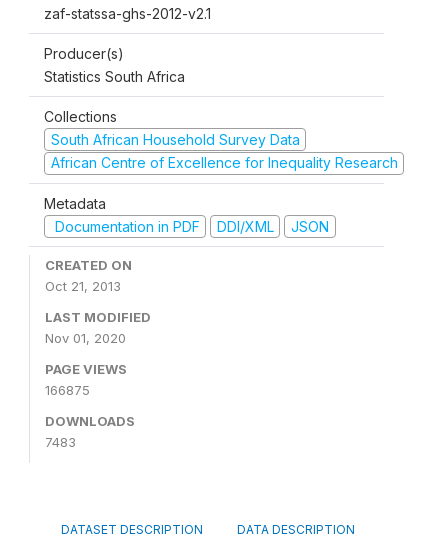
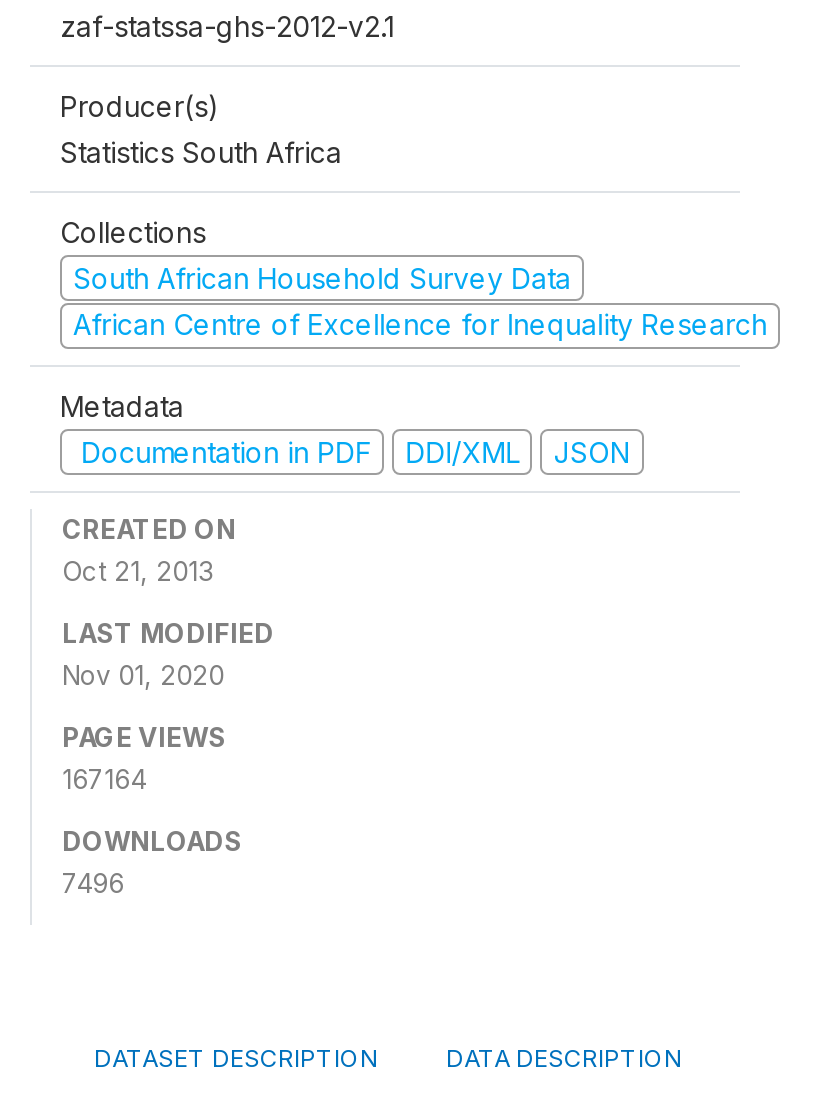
[45,382,90,398] 166875 -> [62,763,146,795] 167164
[45,434,76,450] 7483 -> [62,867,124,899] 7496

